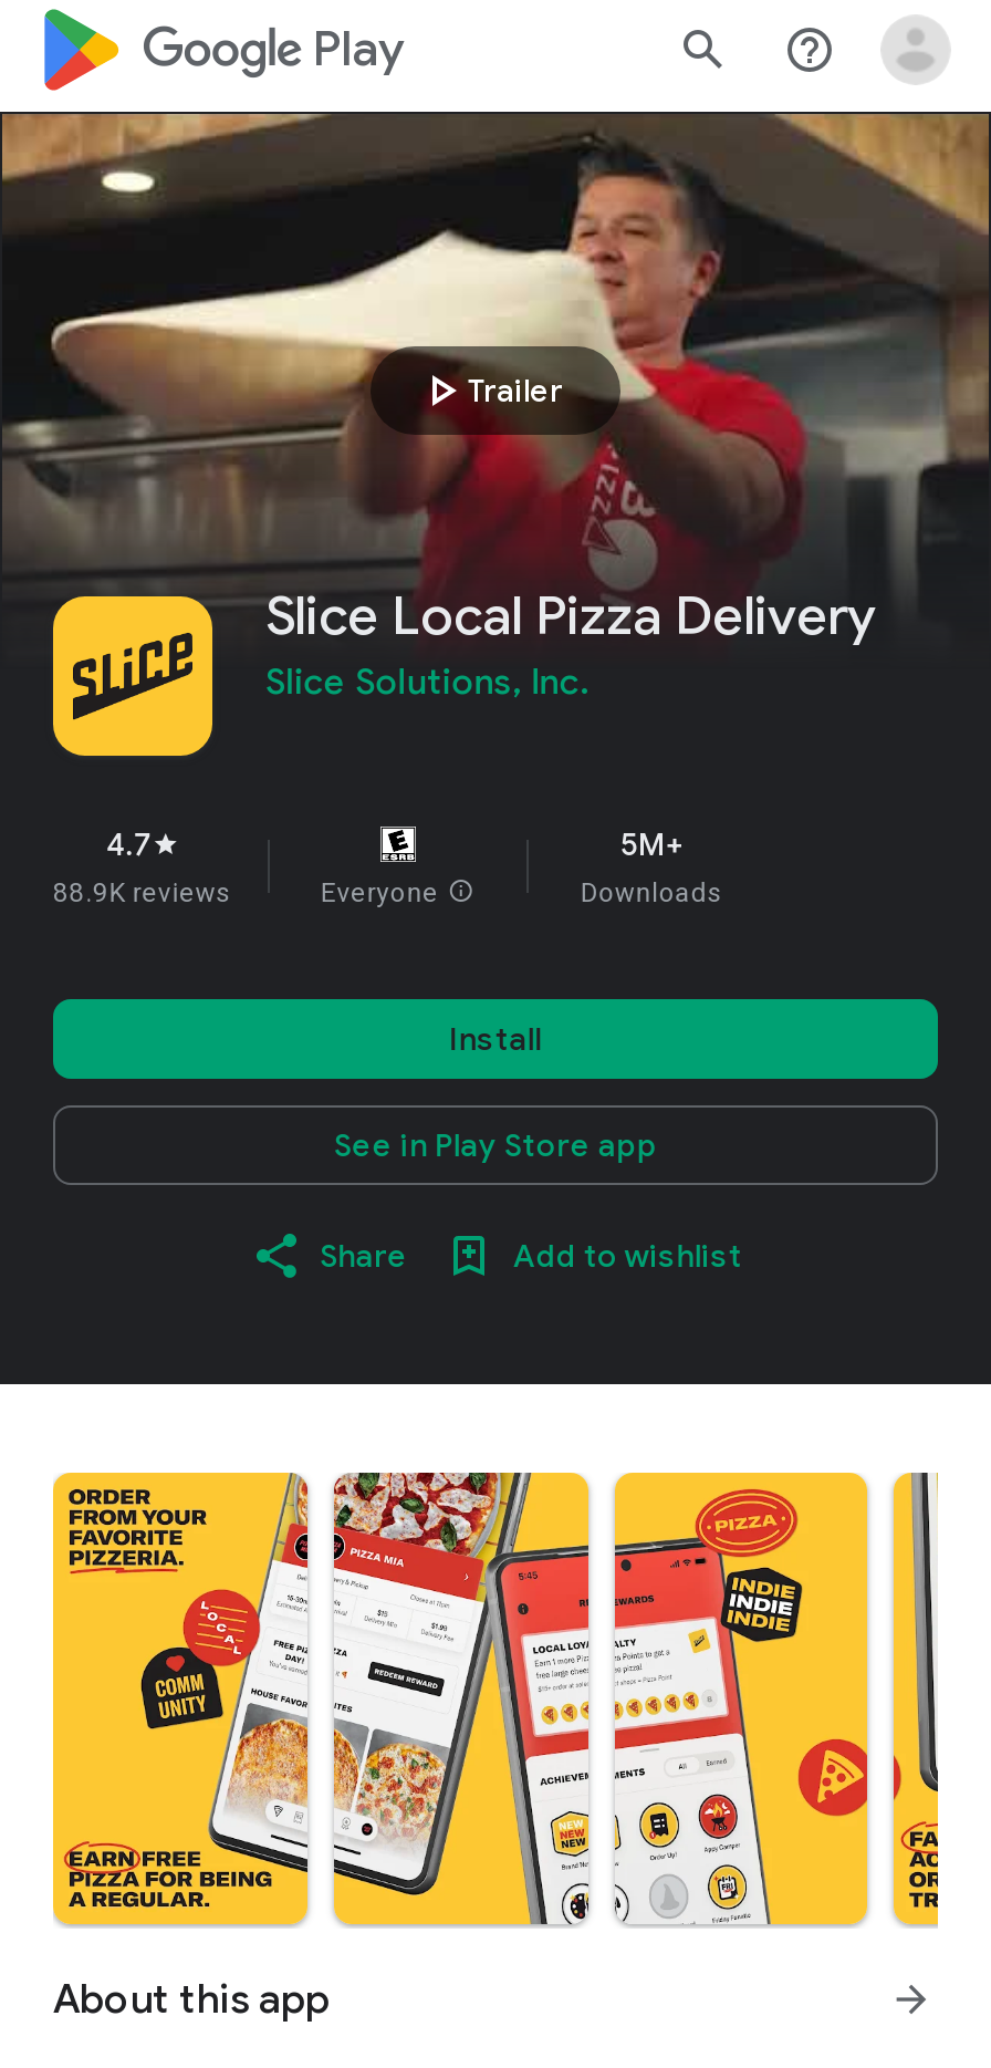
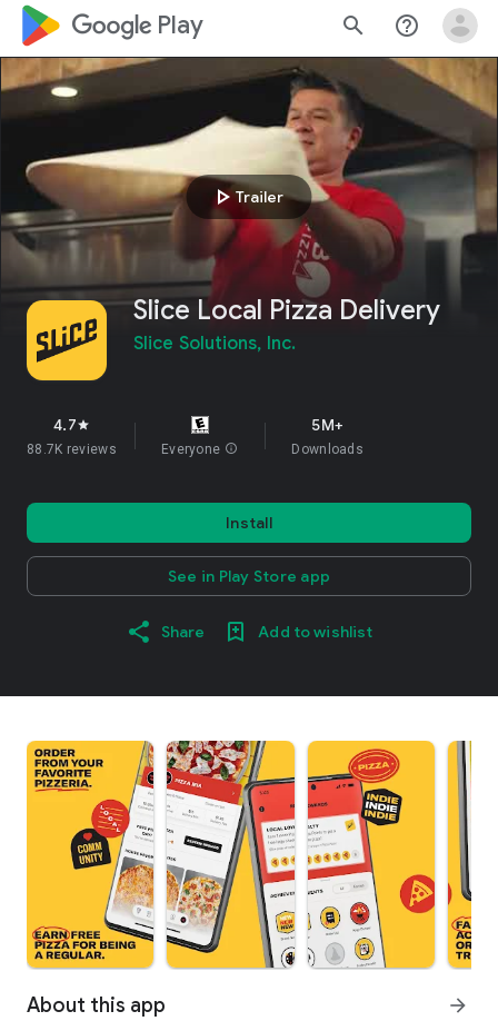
[53,877,232,908] 88.9K reviews -> [27,442,117,457] 88.7K reviews

